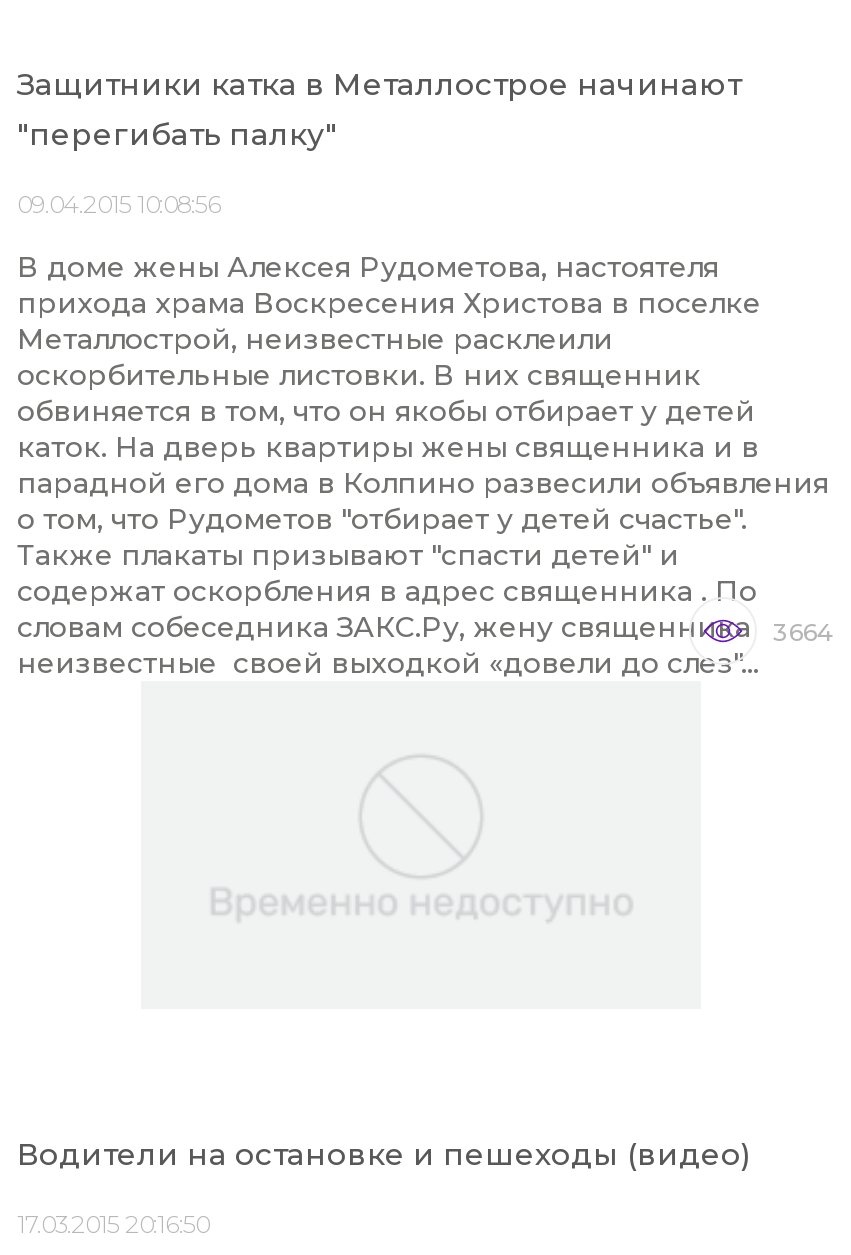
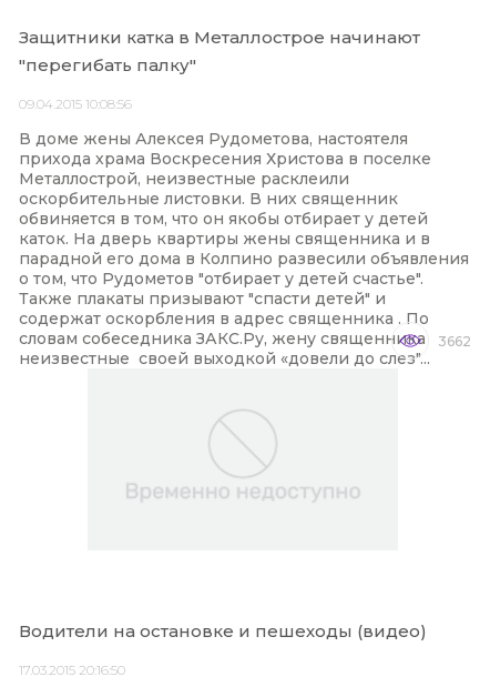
[17,608,833,646] словам собеседника ЗАКС.Ру, жену священника 3664 -> [19,328,471,349] словам собеседника ЗАКС.Ру, жену священника 3662

